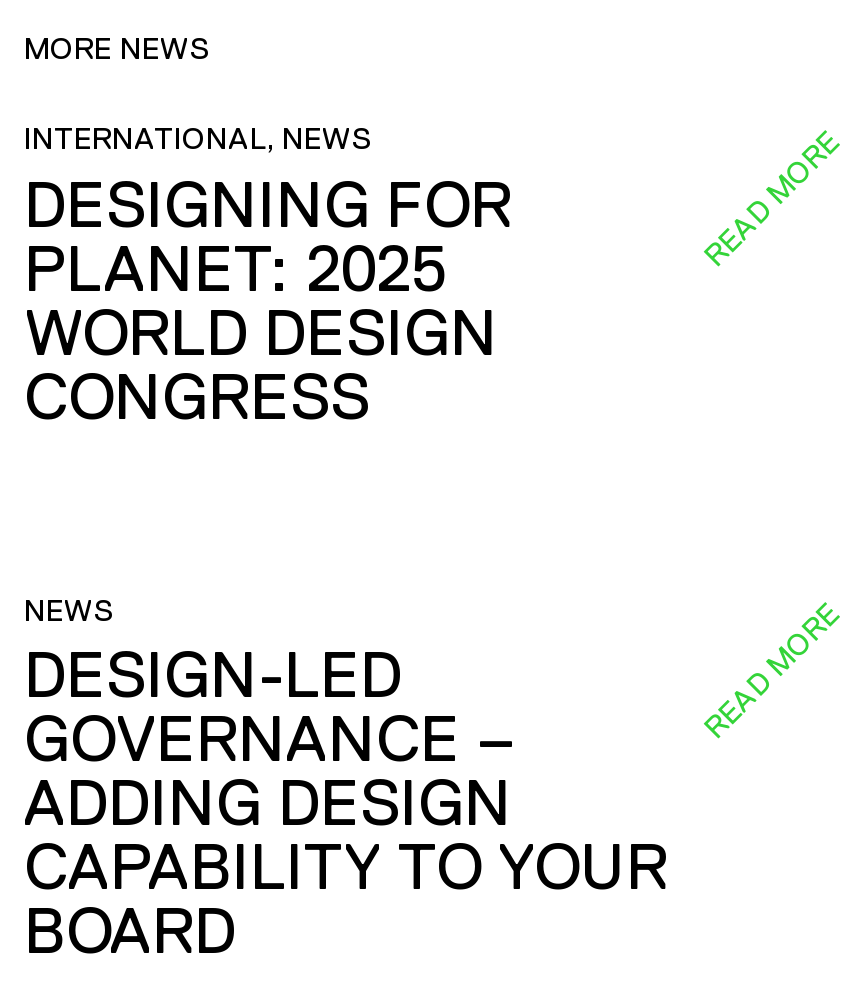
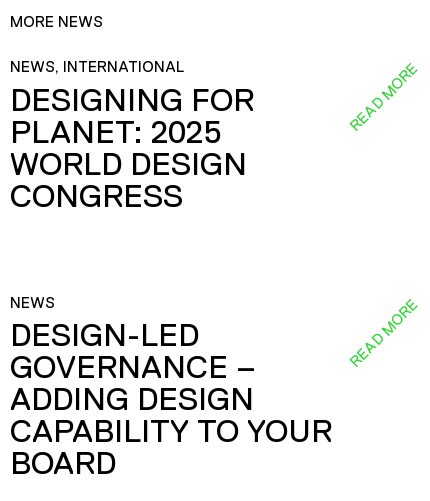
[24,121,372,155] INTERNATIONAL, NEWS -> [10,58,184,75] NEWS, INTERNATIONAL

